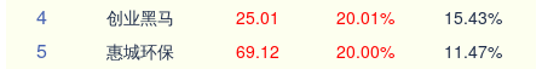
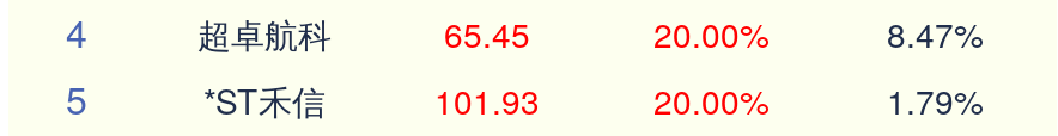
[106,5,501,30] 创业黑马 | 25.01 | 20.01% | 15.43% -> [197,11,983,58] 超卓航科 | 65.45 | 20.00% | 8.47%
[106,39,279,64] 惠城环保 | 69.12 -> [203,78,540,125] *ST禾信 | 101.93
[443,39,501,64] 11.47% -> [887,78,983,125] 1.79%

